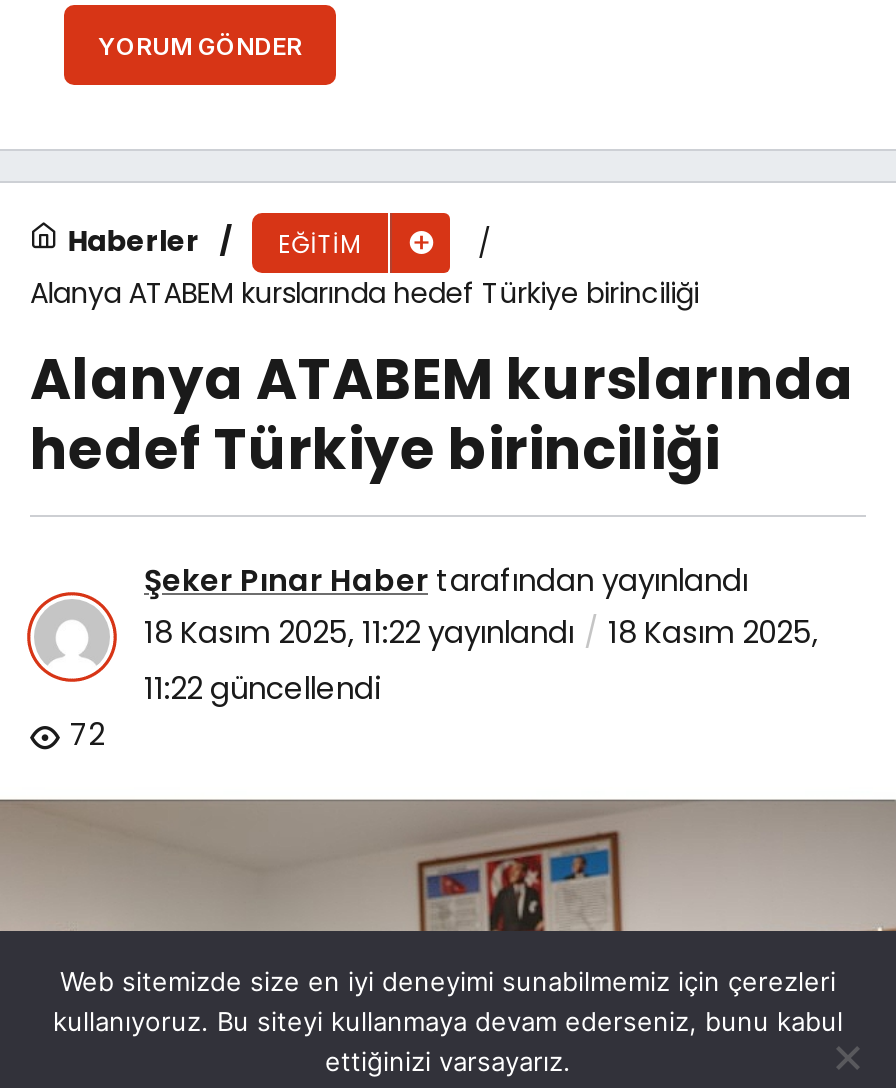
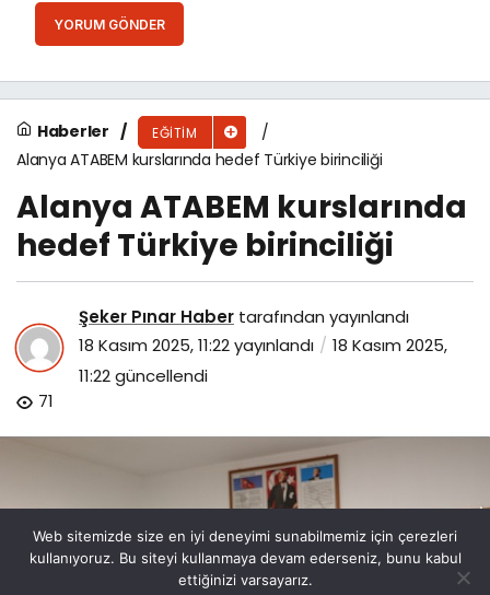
[70,713,104,755] 72 -> [38,390,54,413] 71

